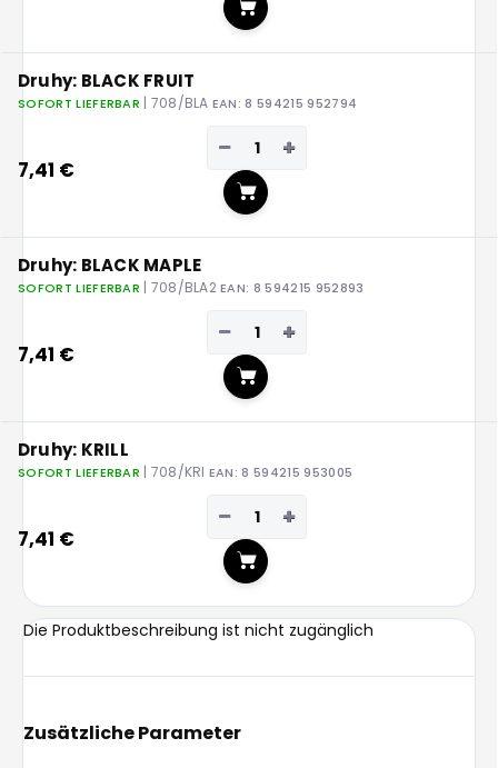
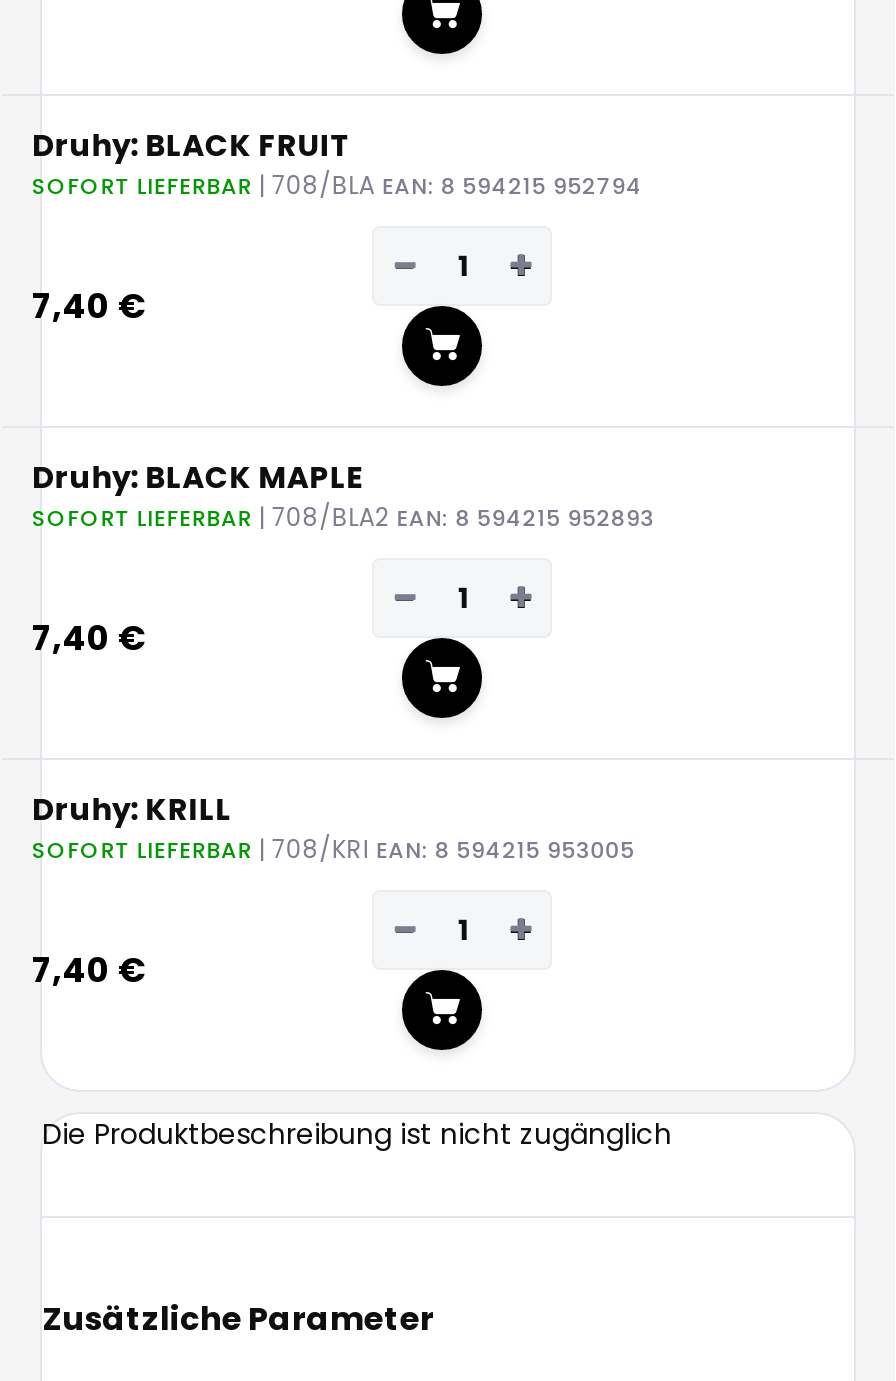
[18,157,74,183] 7,41 € -> [32,282,146,330] 7,40 €
[18,341,74,368] 7,41 € -> [32,614,146,662] 7,40 €
[18,526,74,552] 7,41 € -> [32,946,146,994] 7,40 €

